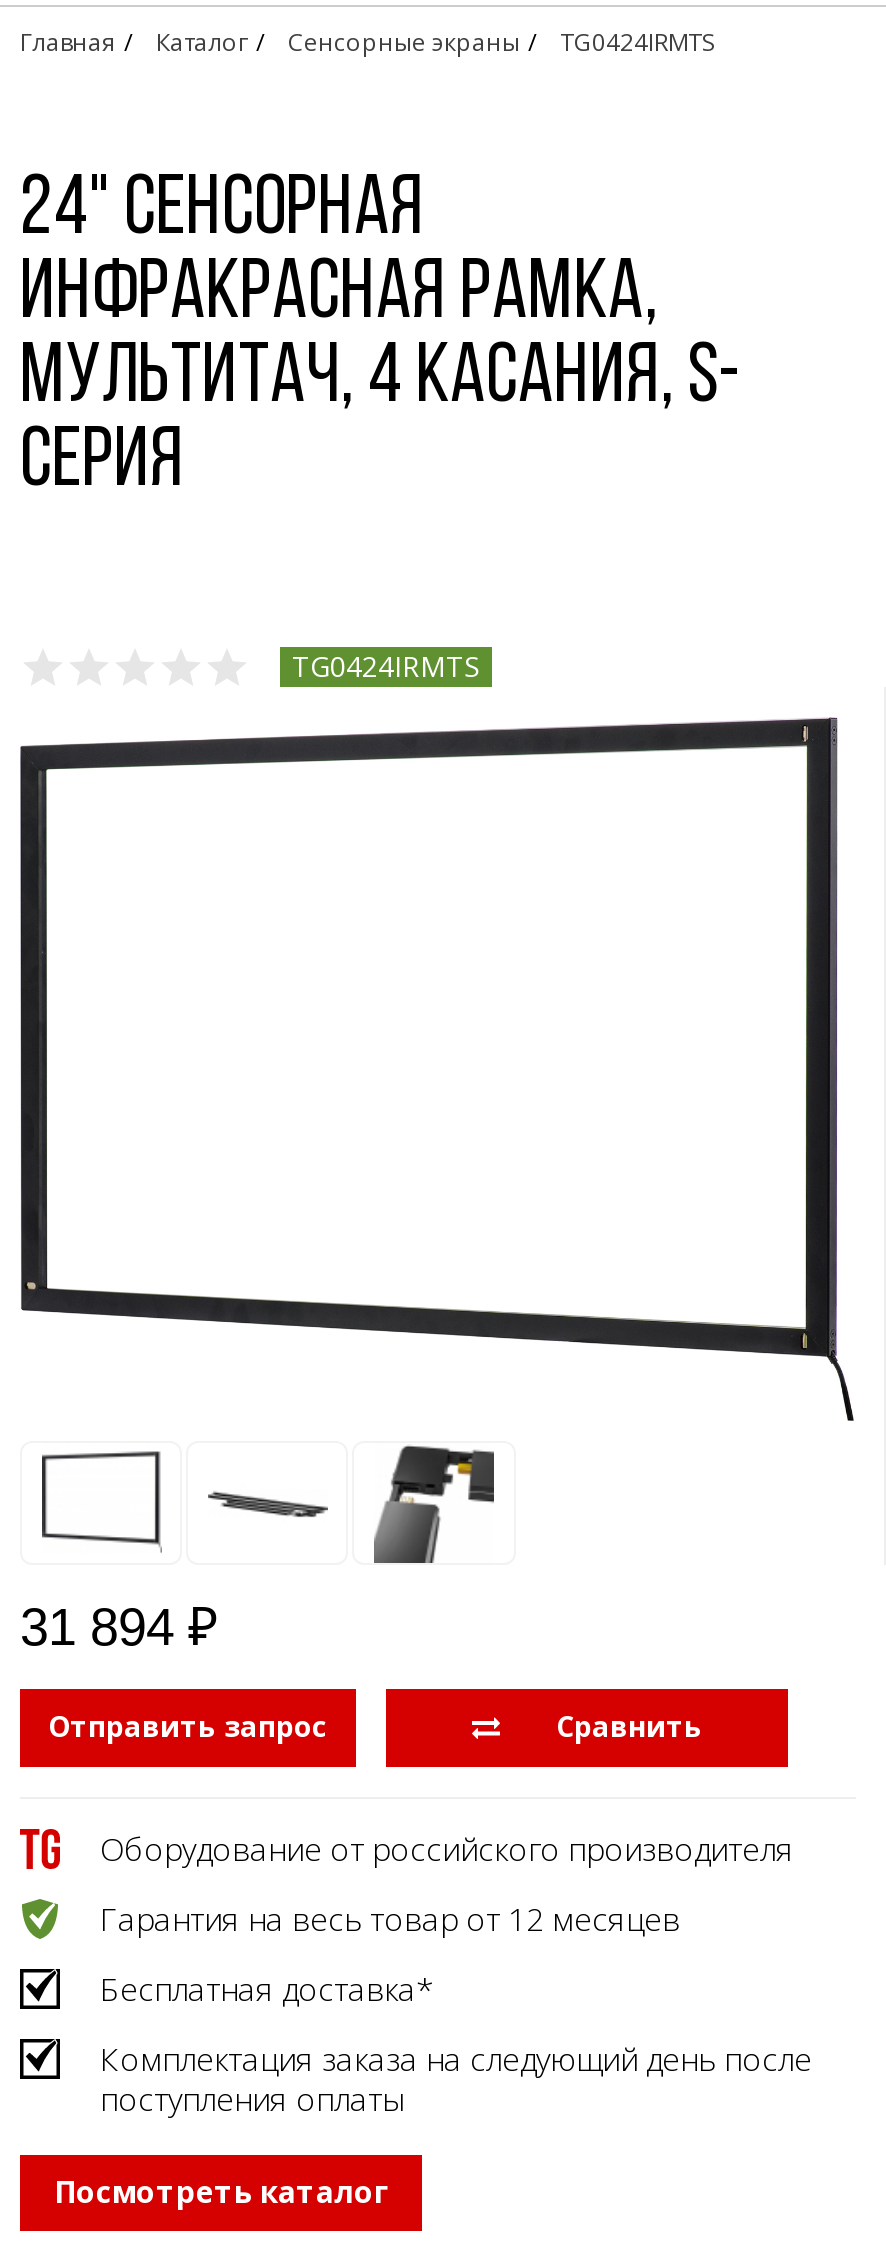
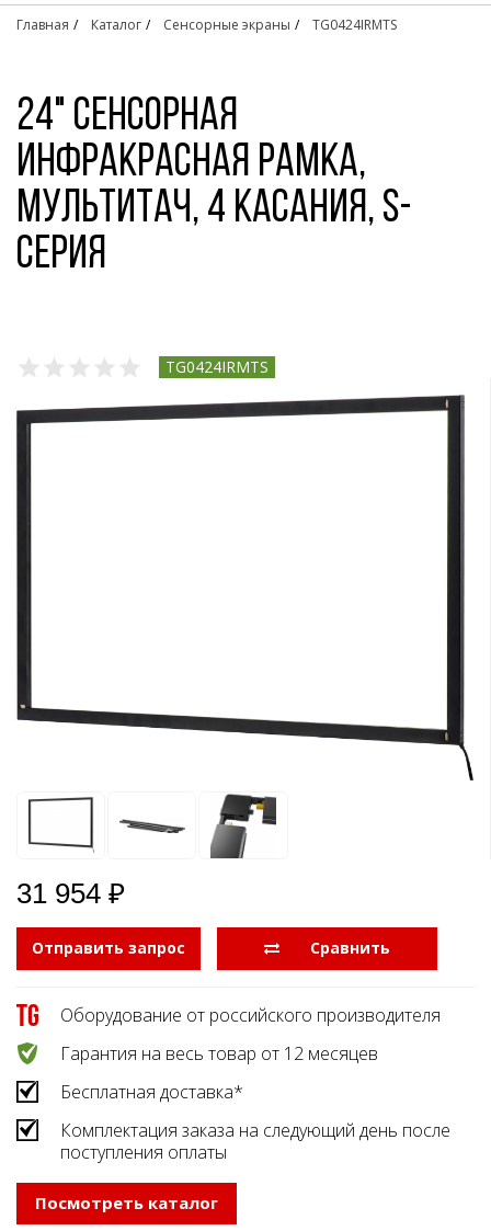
[20,1598,218,1658] 31 894 ₽ -> [16,877,125,910] 31 954 ₽

